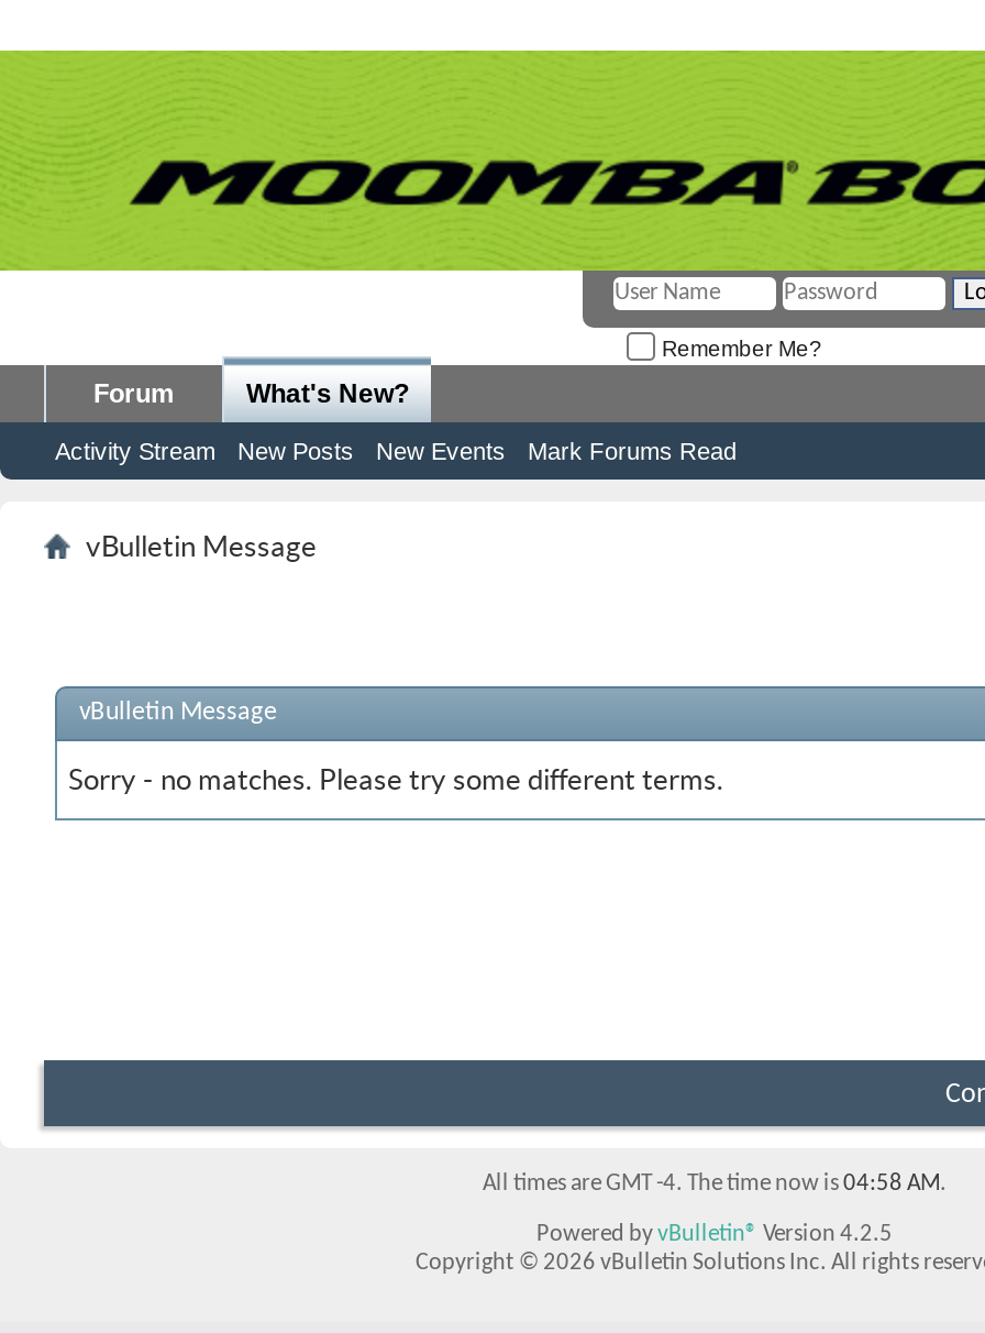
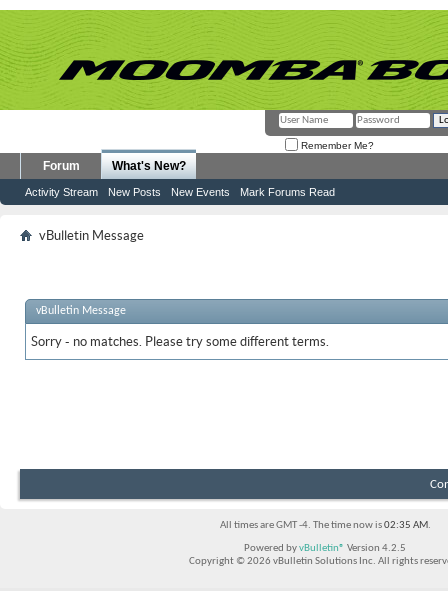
[483,1172,947,1197] All times are GMT -4. The time now is 04:58 AM. -> [219,520,430,531] All times are GMT -4. The time now is 02:35 AM.

